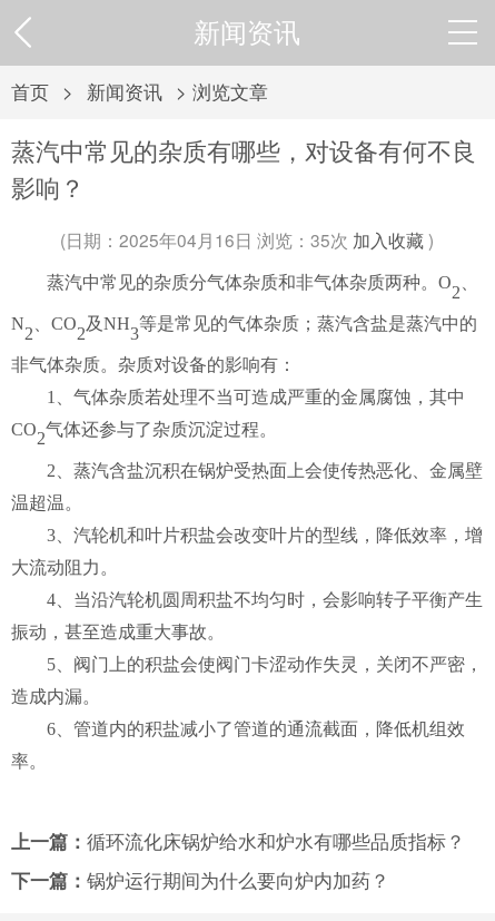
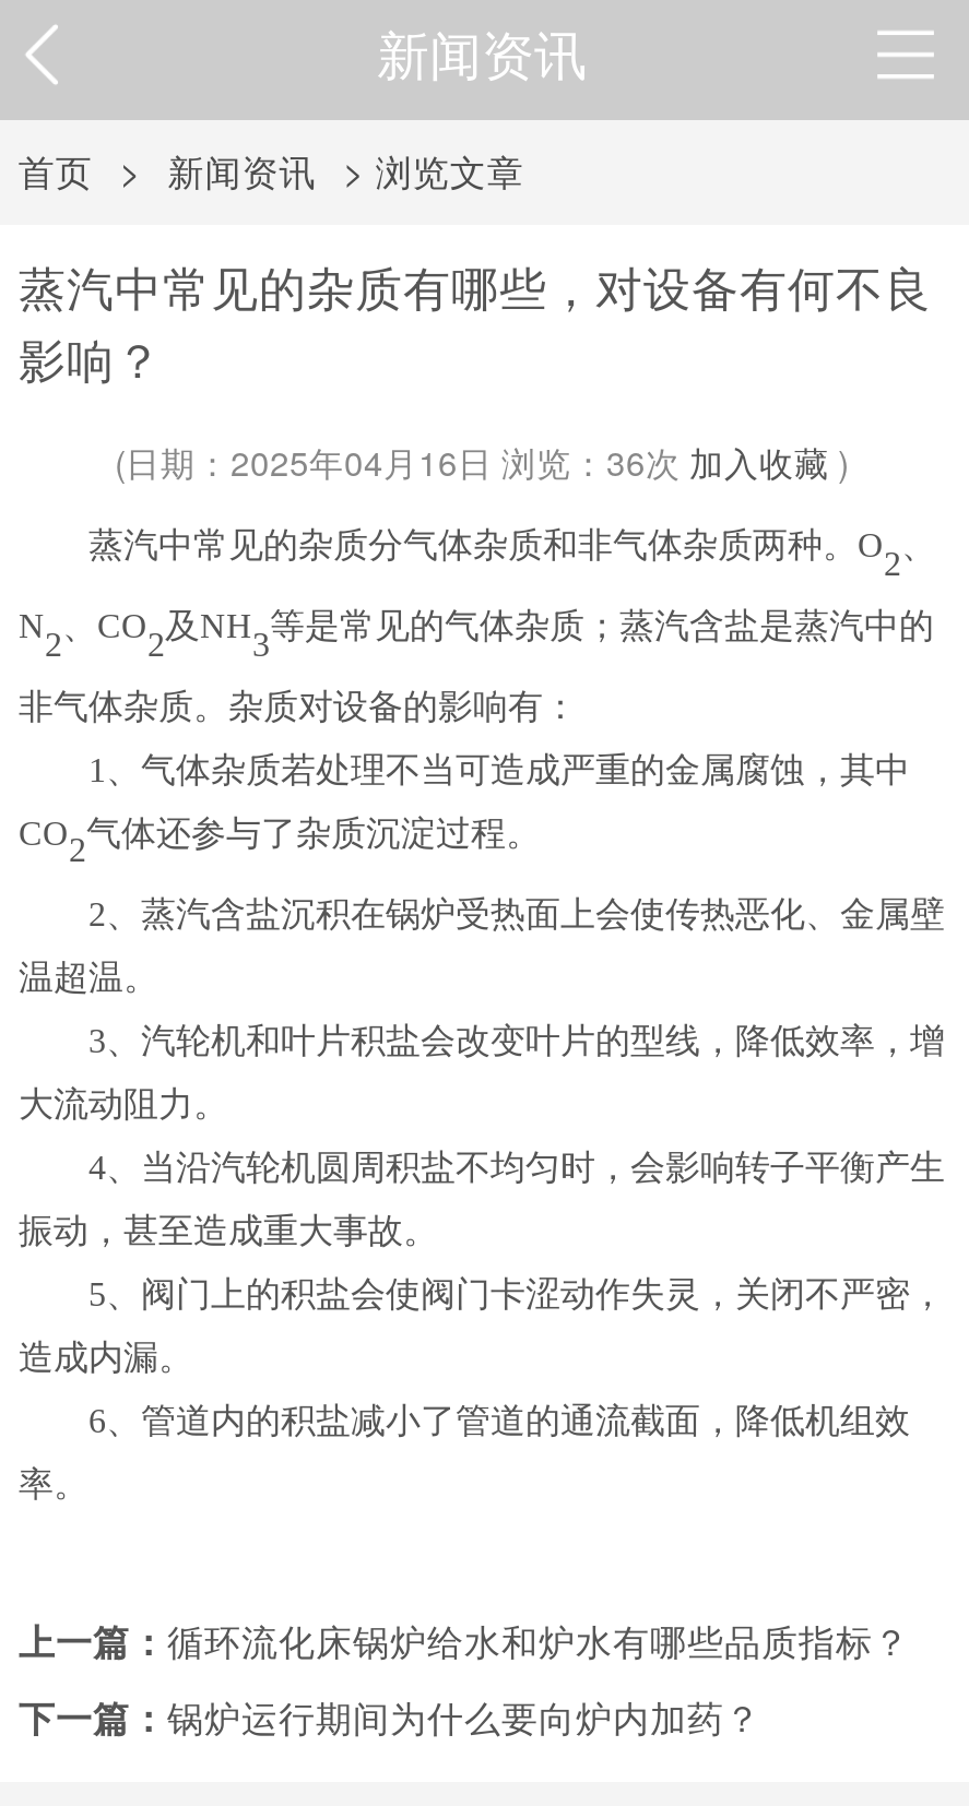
[60,227,434,251] (日期：2025年04月16日 浏览：35次加入收藏) -> [115,436,849,484] (日期：2025年04月16日 浏览：36次加入收藏)

